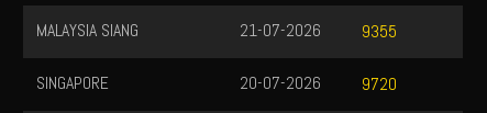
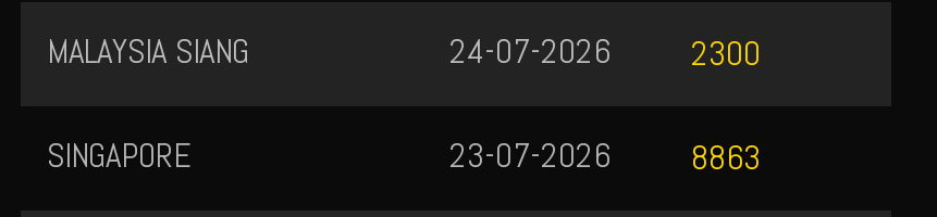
[240,20,321,42] 21-07-2026 -> [449,31,611,74] 24-07-2026
[362,20,397,42] 9355 -> [691,32,761,75] 2300
[240,73,321,94] 20-07-2026 -> [449,135,611,178] 23-07-2026
[362,73,397,95] 9720 -> [691,136,761,179] 8863

